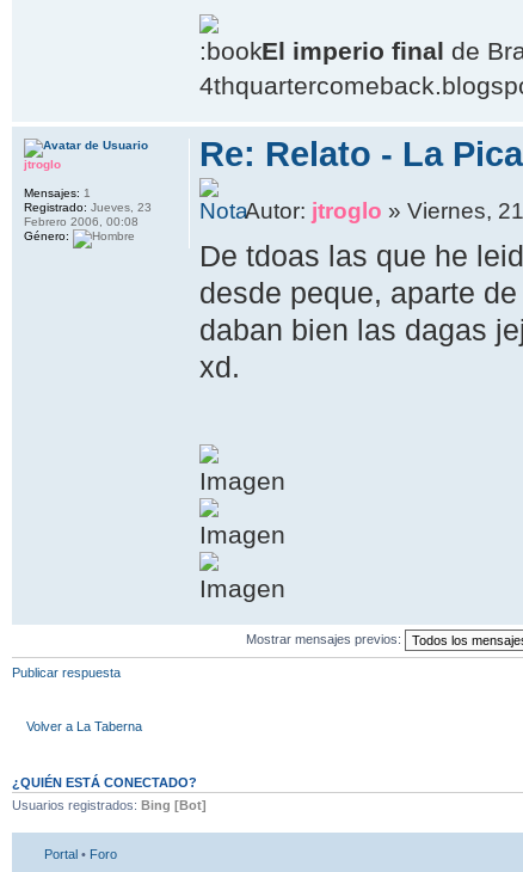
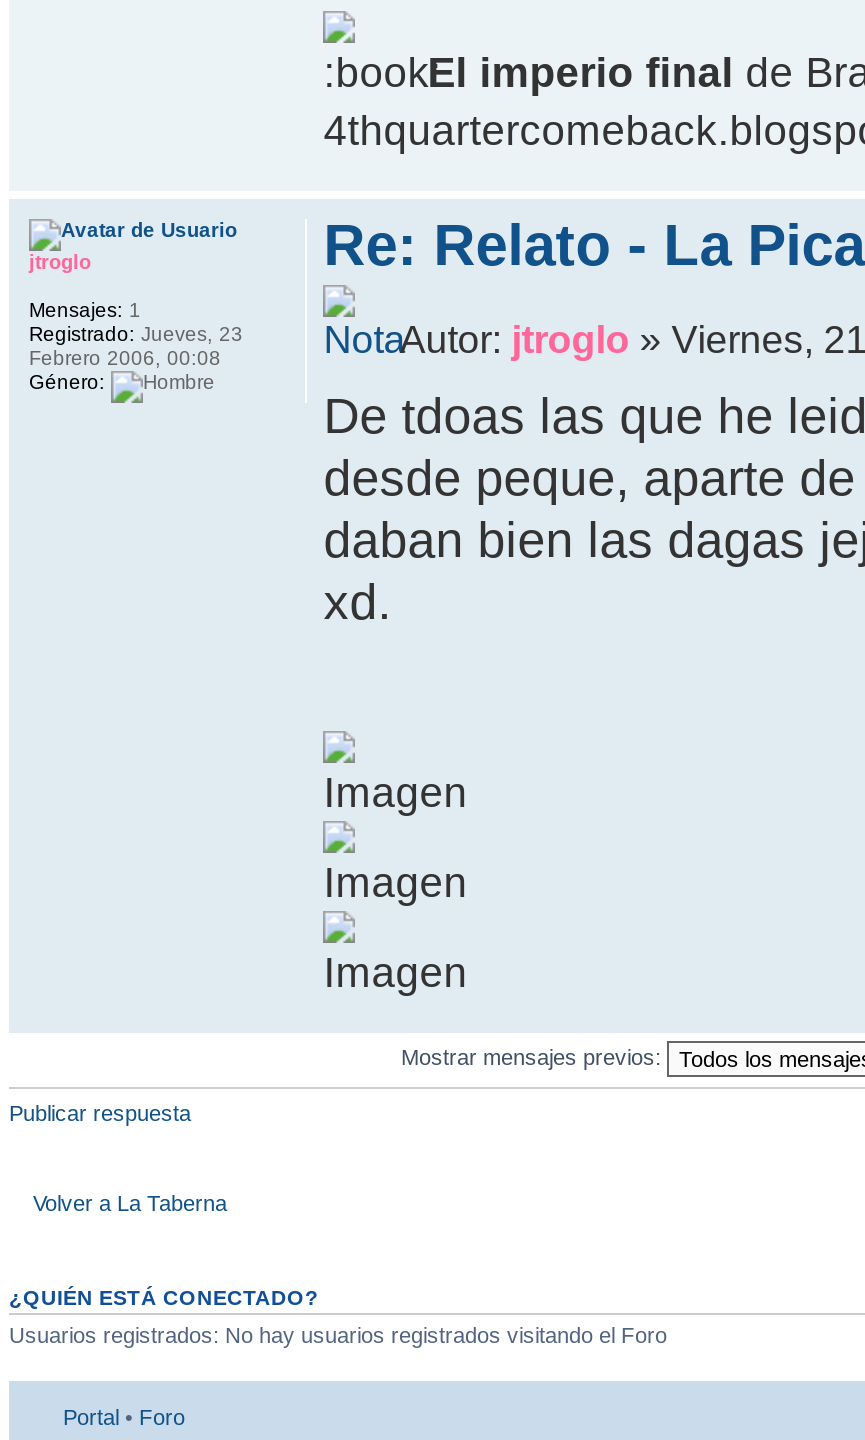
[12,798,207,812] Usuarios registrados: Bing [Bot] -> [9,1323,667,1347] Usuarios registrados: No hay usuarios registrados visitando el Foro

